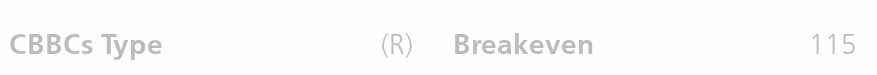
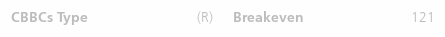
[809,28,857,62] 115 -> [411,9,435,26] 121

